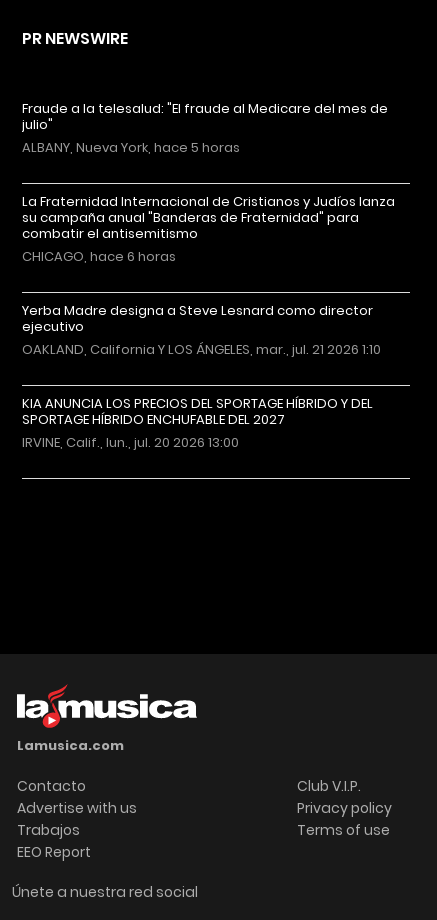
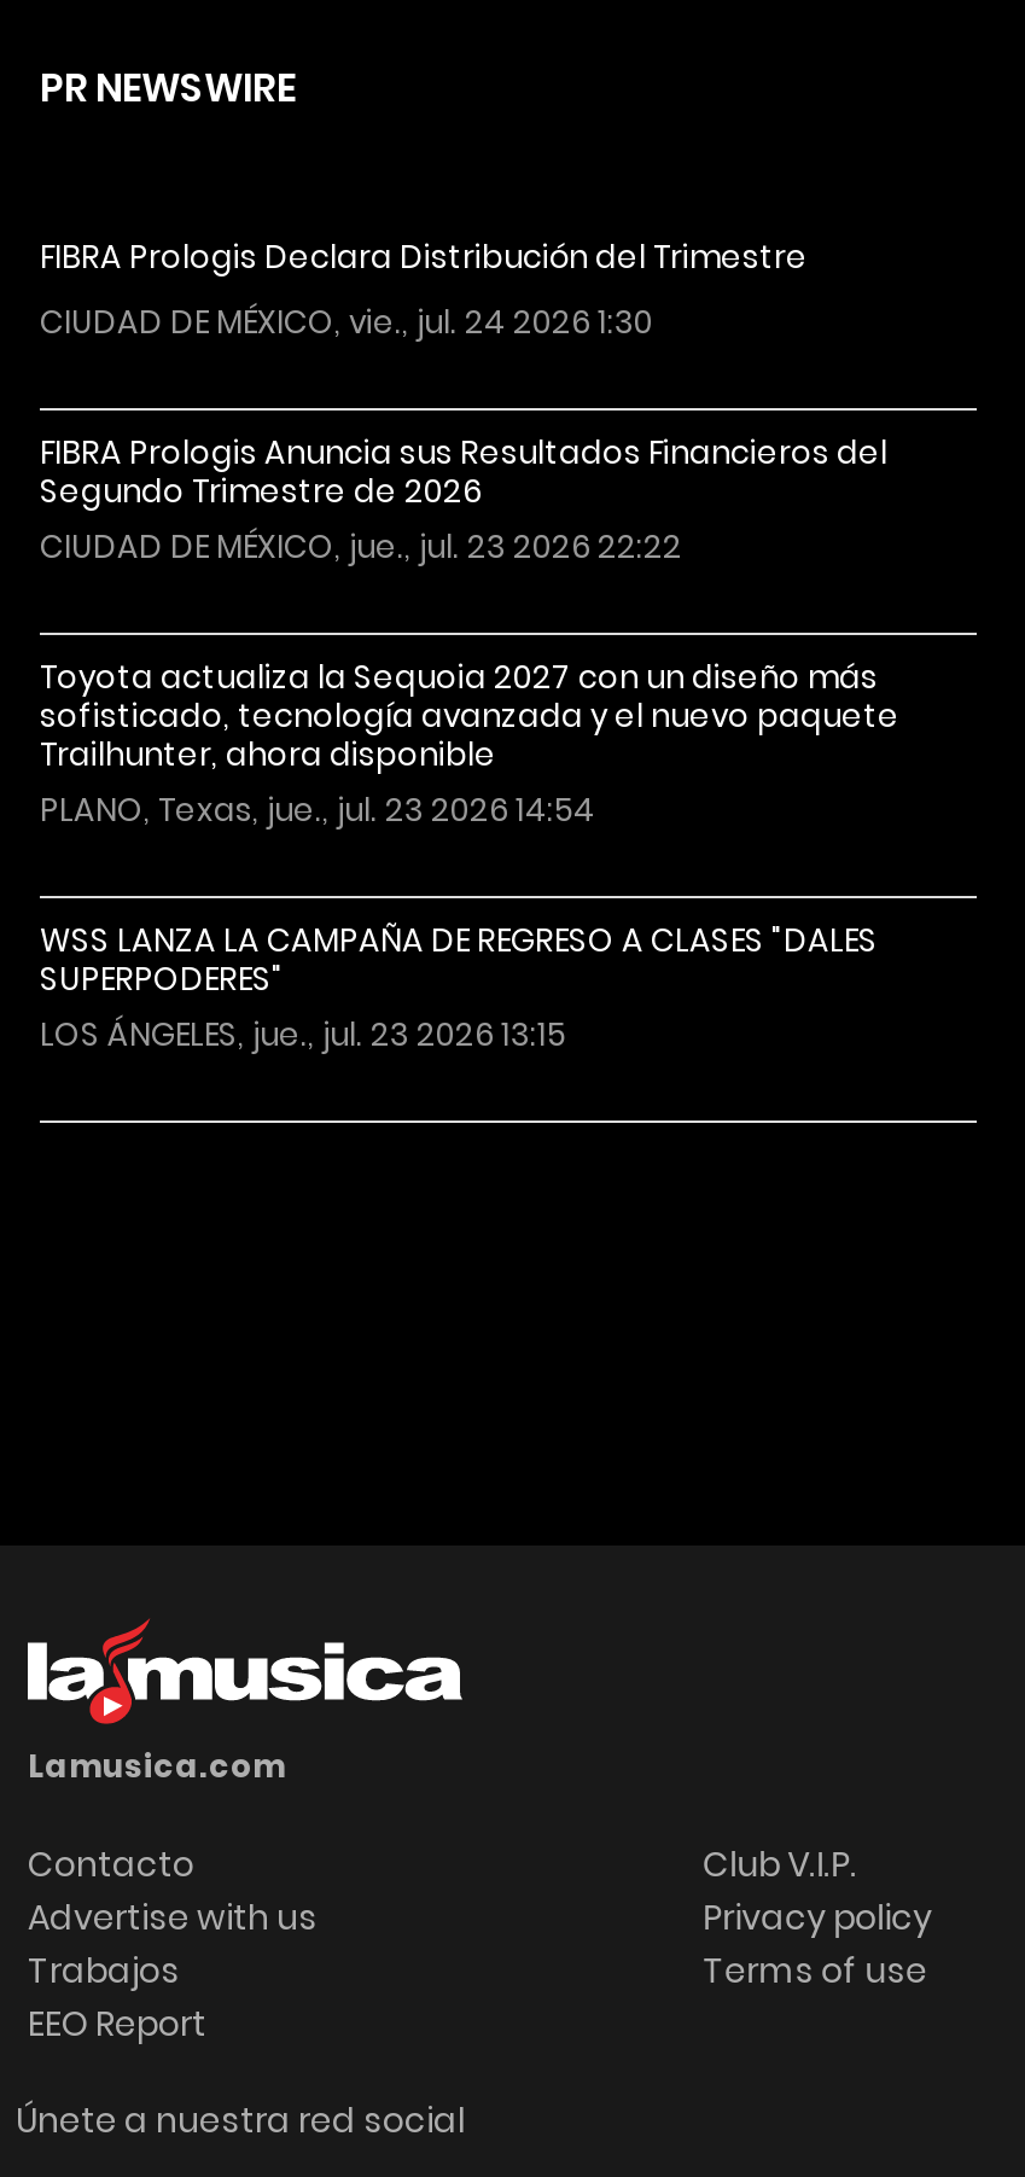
[22,99,388,157] Fraude a la telesalud: "El fraude al Medicare del mes de | julio" | ALBANY, Nueva York, hace 5 horas -> [40,234,808,345] FIBRA Prologis Declara Distribución del Trimestre | CIUDAD DE MÉXICO, vie., jul. 24 2026 1:30
[22,192,395,266] La Fraternidad Internacional de Cristianos y Judíos lanza | su campaña anual "Banderas de Fraternidad" para | combatir el antisemitismo | CHICAGO, hace 6 horas -> [40,430,887,570] FIBRA Prologis Anuncia sus Resultados Financieros del | Segundo Trimestre de 2026 | CIUDAD DE MÉXICO, jue., jul. 23 2026 22:22
[22,301,381,359] Yerba Madre designa a Steve Lesnard como director | ejecutivo | OAKLAND, California Y LOS ÁNGELES, mar., jul. 21 2026 1:10 -> [40,654,899,833] Toyota actualiza la Sequoia 2027 con un diseño más | sofisticado, tecnología avanzada y el nuevo paquete | Trailhunter, ahora disponible | PLANO, Texas, jue., jul. 23 2026 14:54
[22,394,373,452] KIA ANUNCIA LOS PRECIOS DEL SPORTAGE HÍBRIDO Y DEL | SPORTAGE HÍBRIDO ENCHUFABLE DEL 2027 | IRVINE, Calif., lun., jul. 20 2026 13:00 -> [40,918,878,1058] WSS LANZA LA CAMPAÑA DE REGRESO A CLASES "DALES | SUPERPODERES" | LOS ÁNGELES, jue., jul. 23 2026 13:15

